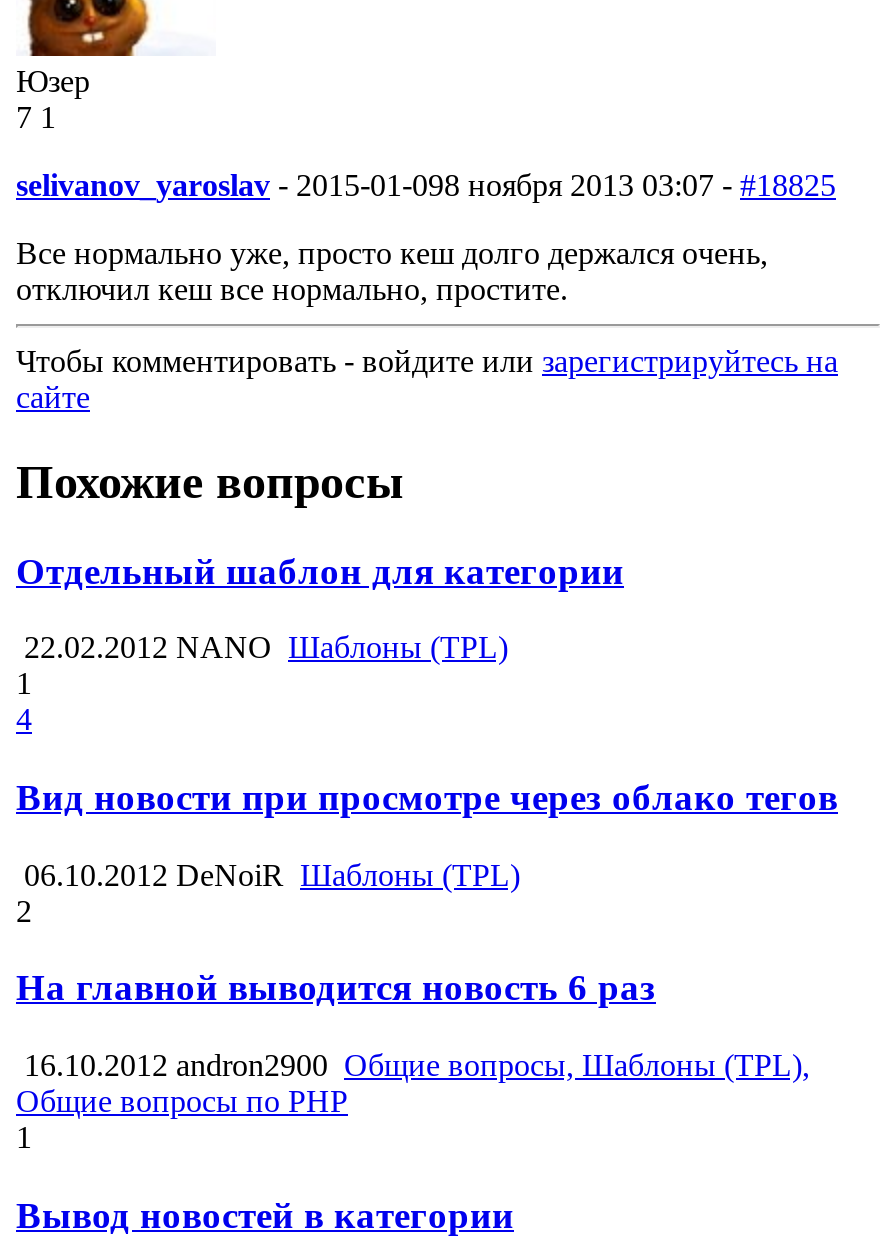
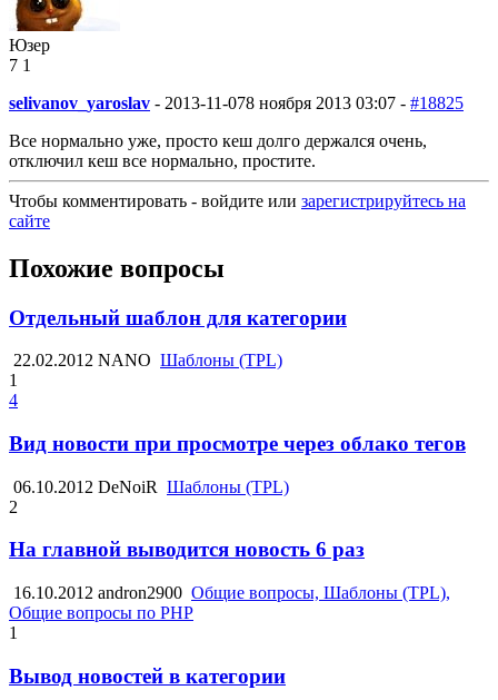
[16,168,836,202] selivanov_yaroslav - 2015-01-098 ноября 2013 03:07 - #18825 -> [9,93,464,112] selivanov_yaroslav - 2013-11-078 ноября 2013 03:07 - #18825

